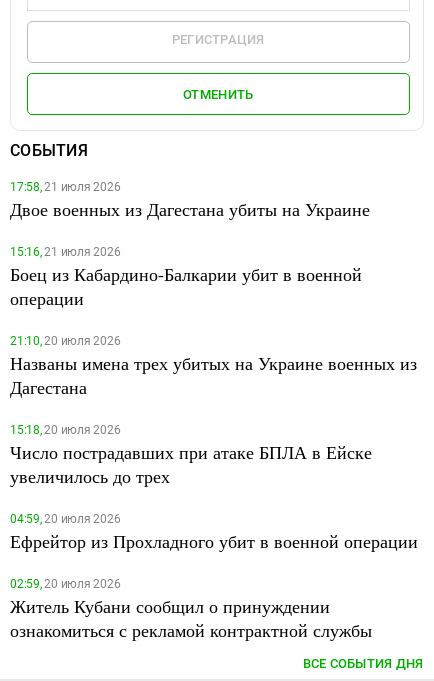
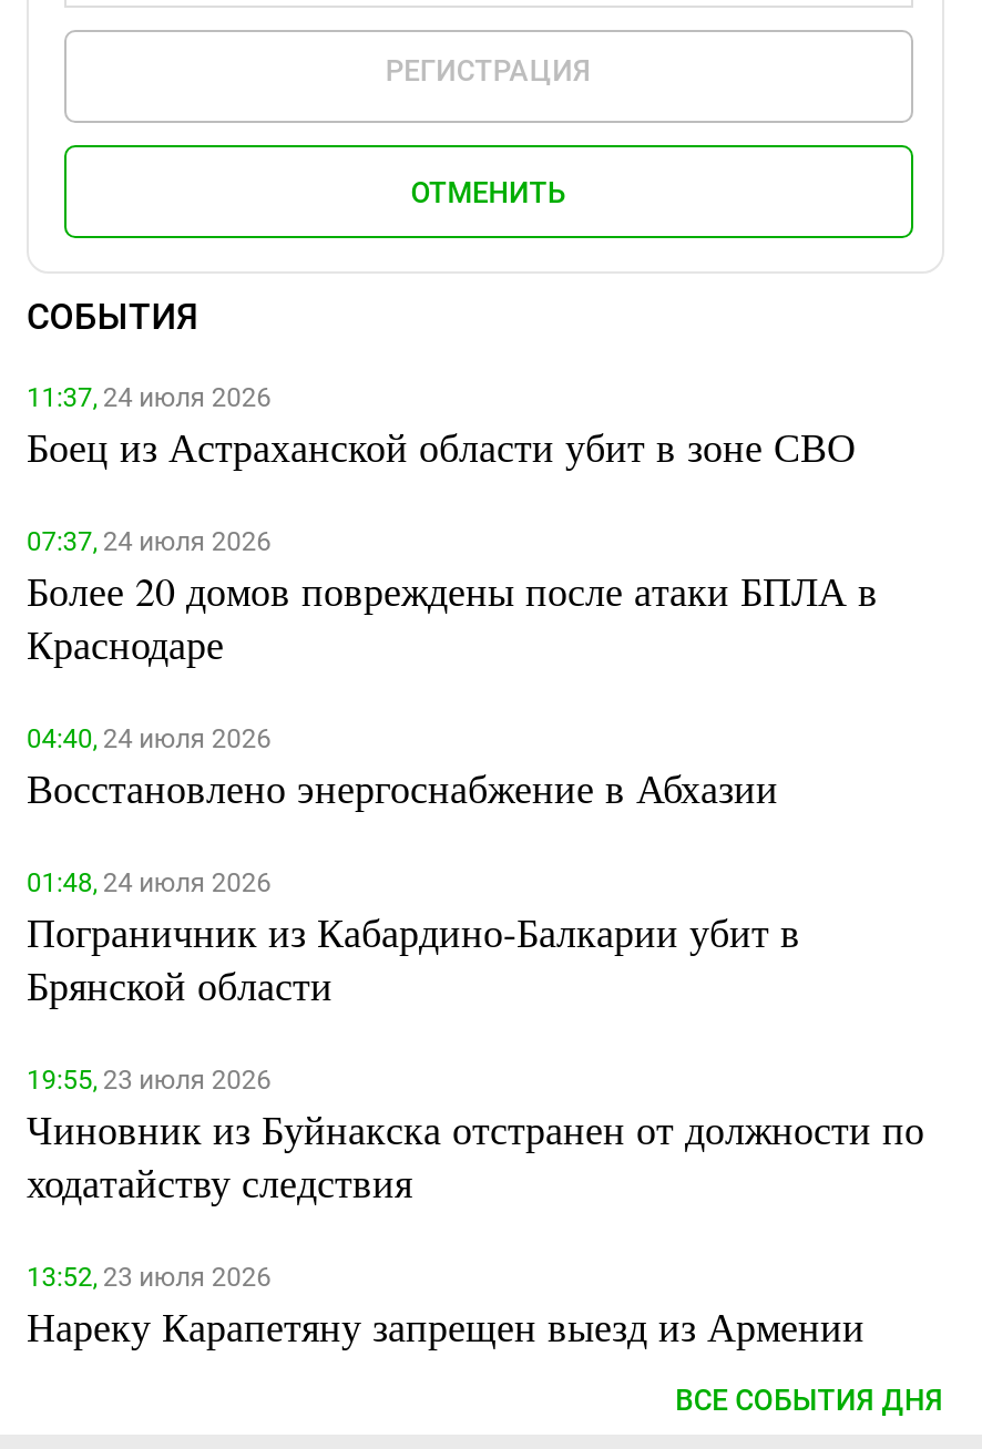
[10,180,370,221] 17:58, 21 июля 2026 | Двое военных из Дагестана убиты на Украине -> [27,382,856,473] 11:37, 24 июля 2026 | Боец из Астраханской области убит в зоне СВО
[10,245,362,310] 15:16, 21 июля 2026 | Боец из Кабардино-Балкарии убит в военной | операции -> [27,526,878,670] 07:37, 24 июля 2026 | Более 20 домов повреждены после атаки БПЛА в | Краснодаре
[10,334,417,399] 21:10, 20 июля 2026 | Названы имена трех убитых на Украине военных из | Дагестана -> [27,723,778,814] 04:40, 24 июля 2026 | Восстановлено энергоснабжение в Абхазии
[10,423,372,488] 15:18, 20 июля 2026 | Число пострадавших при атаке БПЛА в Ейске | увеличилось до трех -> [27,867,800,1011] 01:48, 24 июля 2026 | Пограничник из Кабардино-Балкарии убит в | Брянской области
[10,512,418,553] 04:59, 20 июля 2026 | Ефрейтор из Прохладного убит в военной операции -> [27,1065,924,1209] 19:55, 23 июля 2026 | Чиновник из Буйнакска отстранен от должности по | ходатайству следствия
[10,577,372,642] 02:59, 20 июля 2026 | Житель Кубани сообщил о принуждении | ознакомиться с рекламой контрактной службы -> [27,1262,865,1353] 13:52, 23 июля 2026 | Нареку Карапетяну запрещен выезд из Армении

